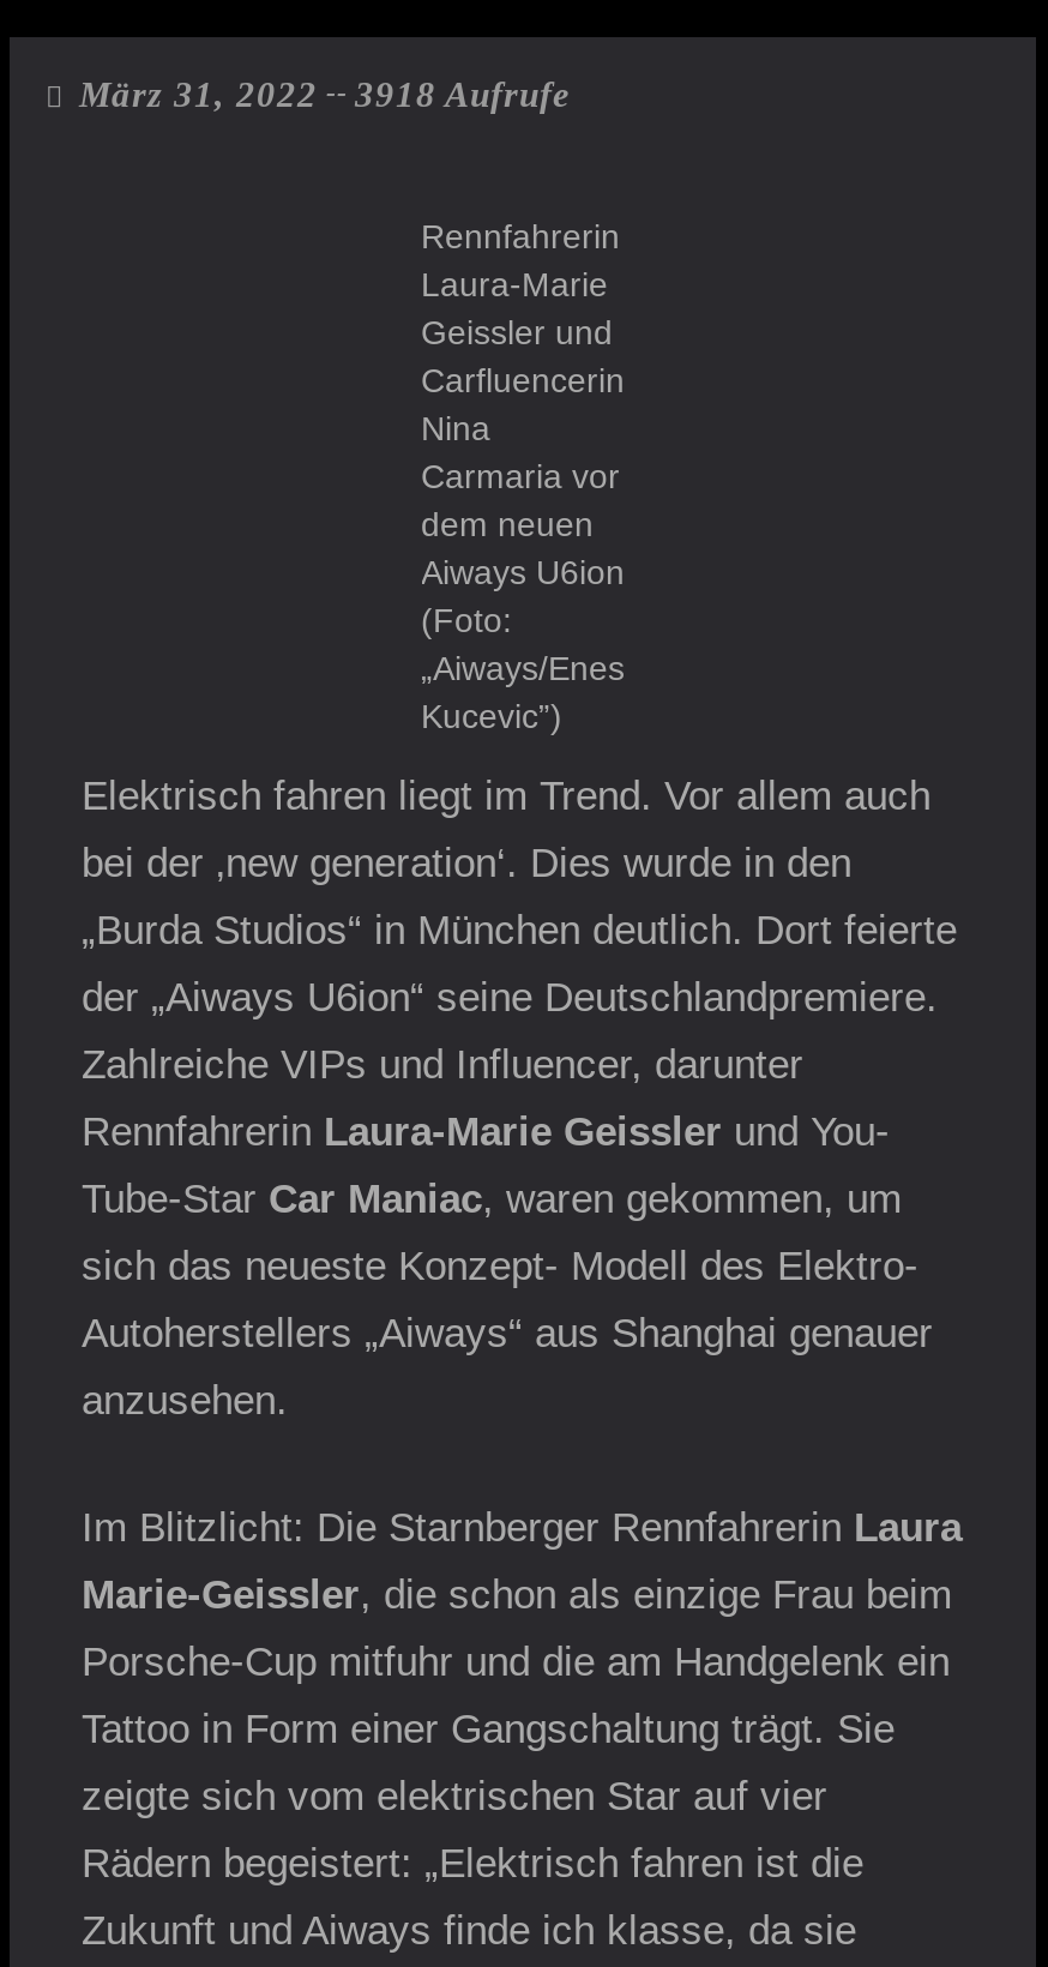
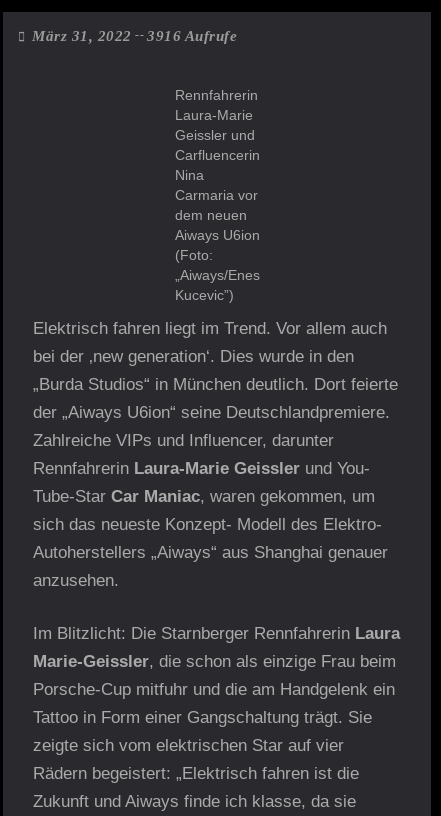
[68,76,571,114] März 31, 2022 3918 Aufrufe -> [27,27,237,43] März 31, 2022 3916 Aufrufe

